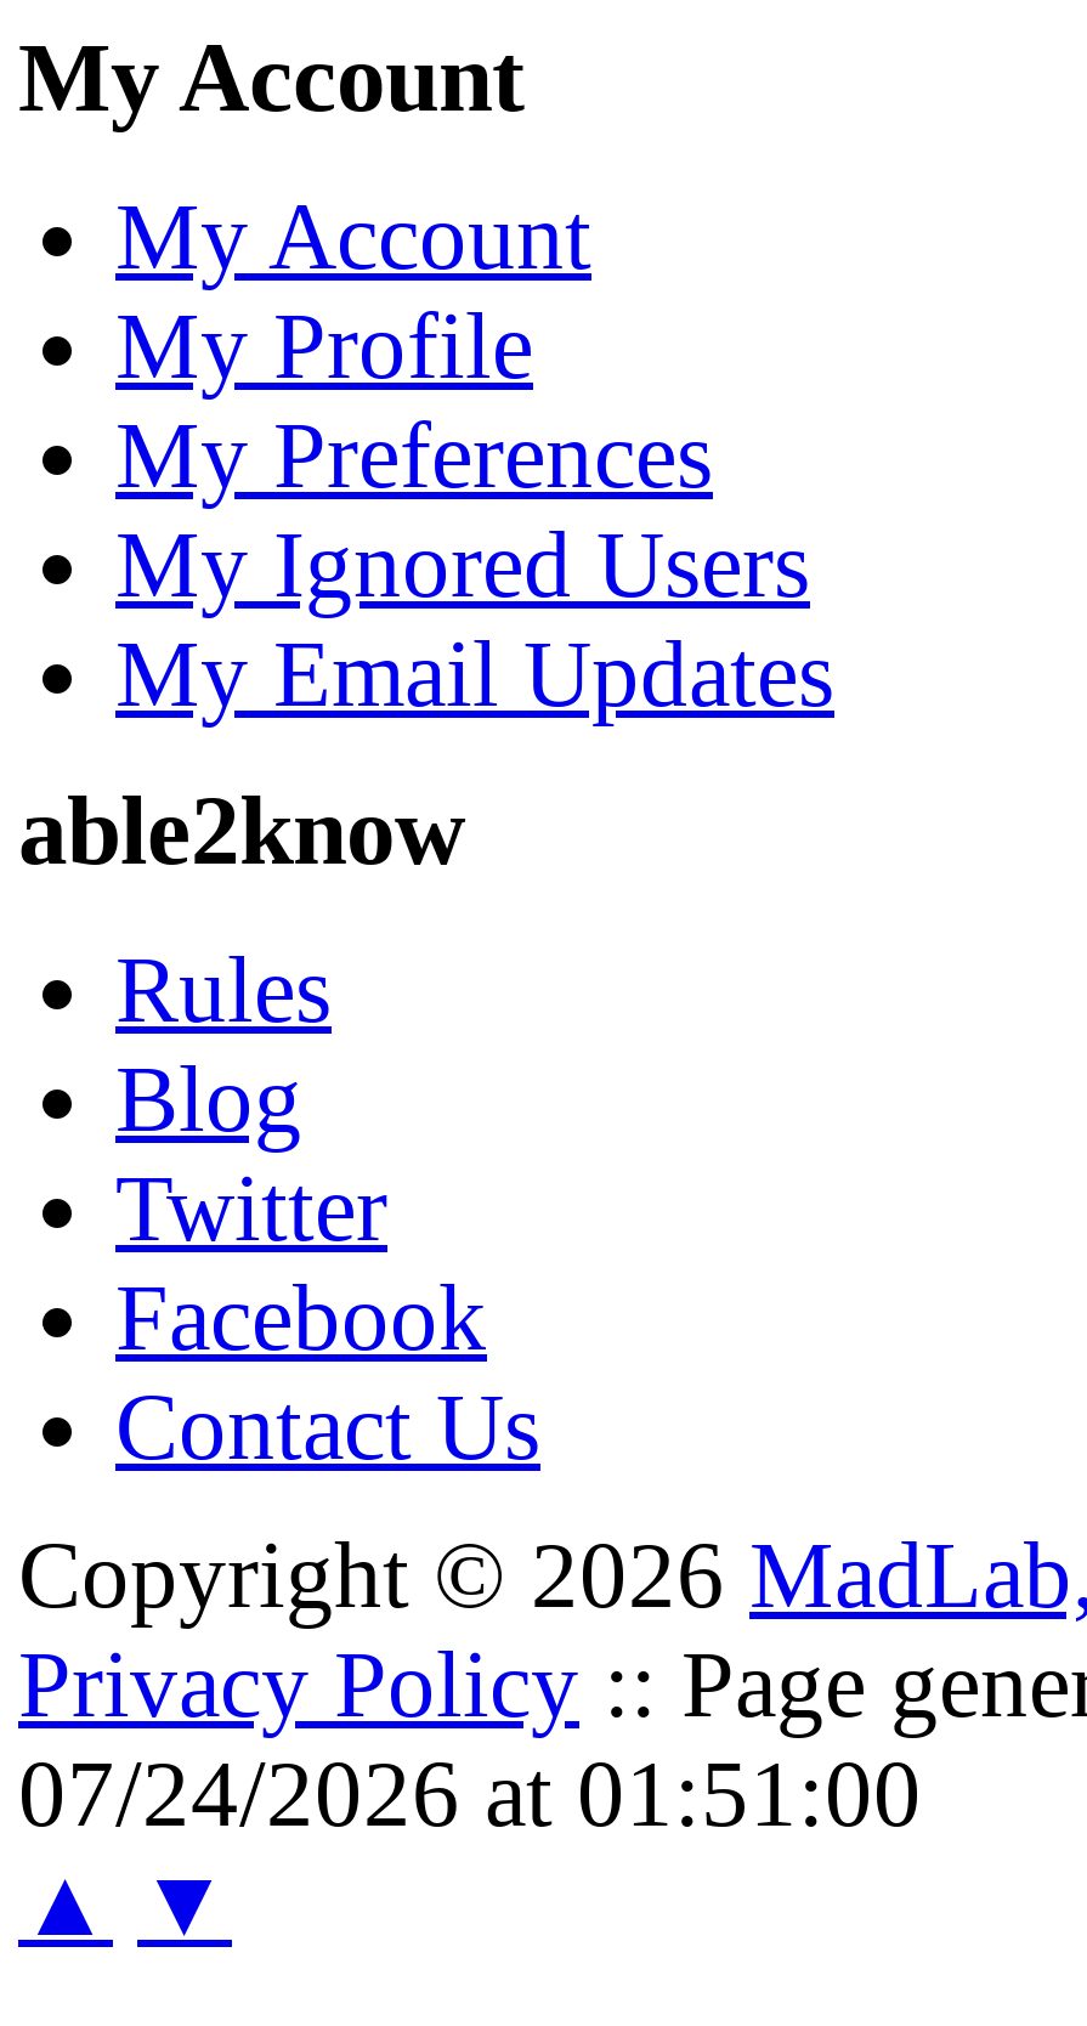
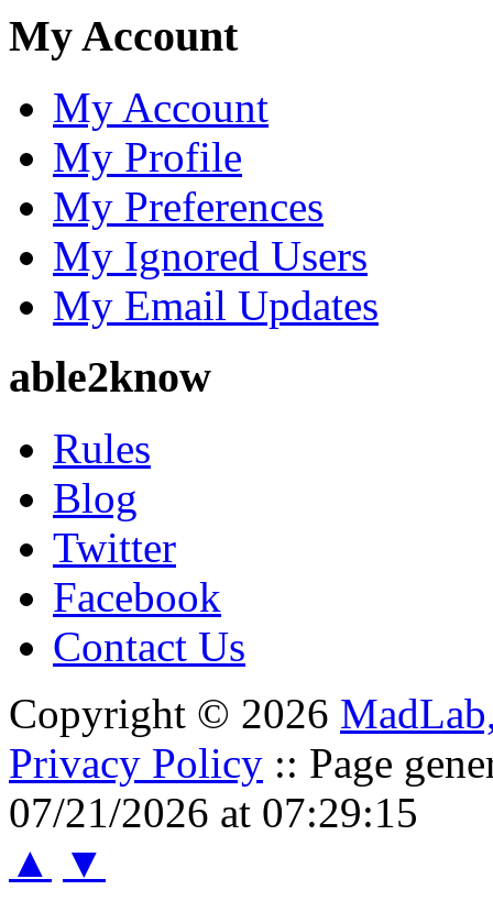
[18,1740,922,1844] 07/24/2026 at 01:51:00 -> [9,788,418,836] 07/21/2026 at 07:29:15

